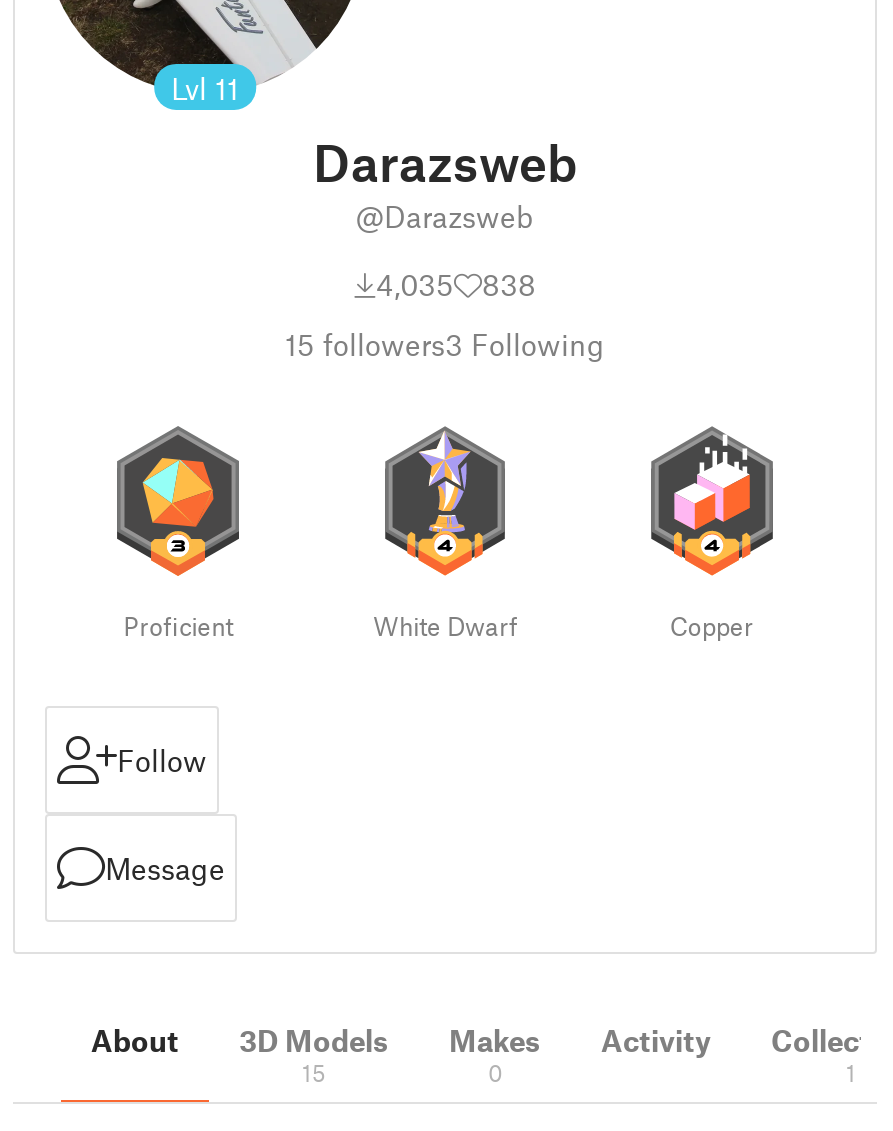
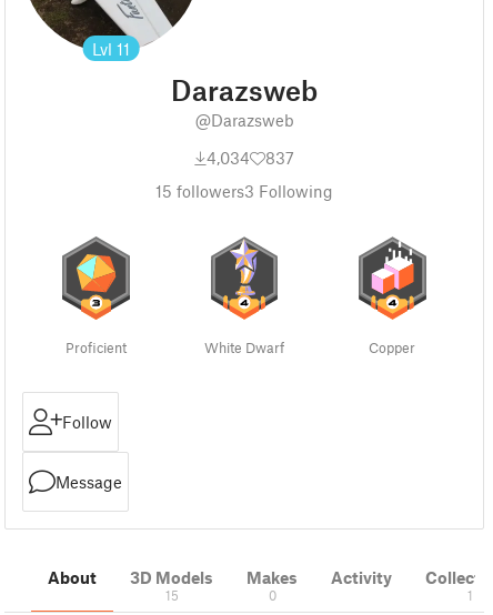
[376,266,454,302] 4,035 -> [207,148,250,168] 4,034
[482,266,536,302] 838 -> [265,148,294,168] 837

